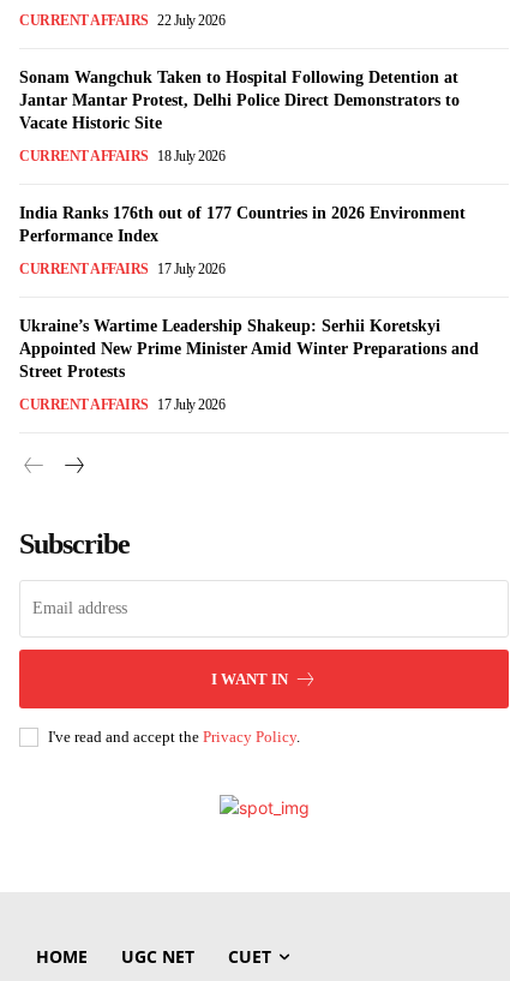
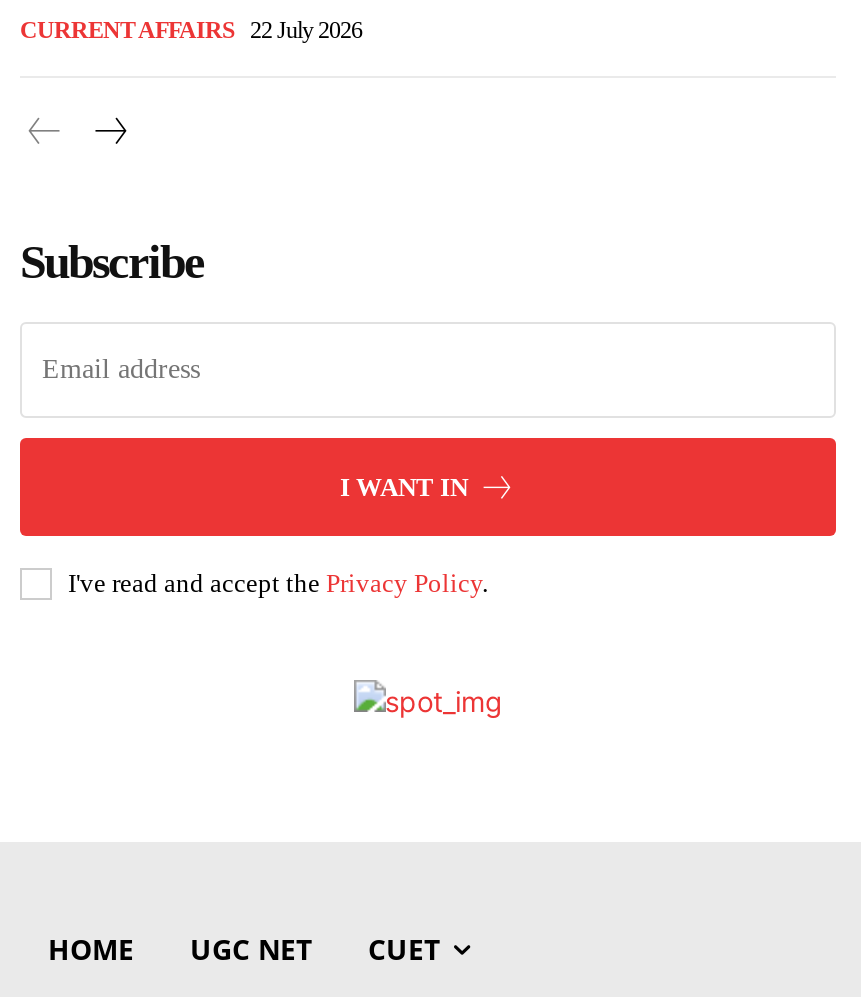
[19,68,479,413] Sonam Wangchuk Taken to Hospital Following Detention at | Jantar Mantar Protest, Delhi Police Direct Demonstrators to | Vacate Historic Site | CURRENT AFFAIRS 18 July 2026 | India Ranks 176th out of 177 Countries in 2026 Environment | Performance Index | CURRENT AFFAIRS 17 July 2026 | Ukraine’s Wartime Leadership Shakeup: Serhii Koretskyi | Appointed New Prime Minister Amid Winter Preparations and | Street Protests | CURRENT AFFAIRS 17 July 2026 -> none

